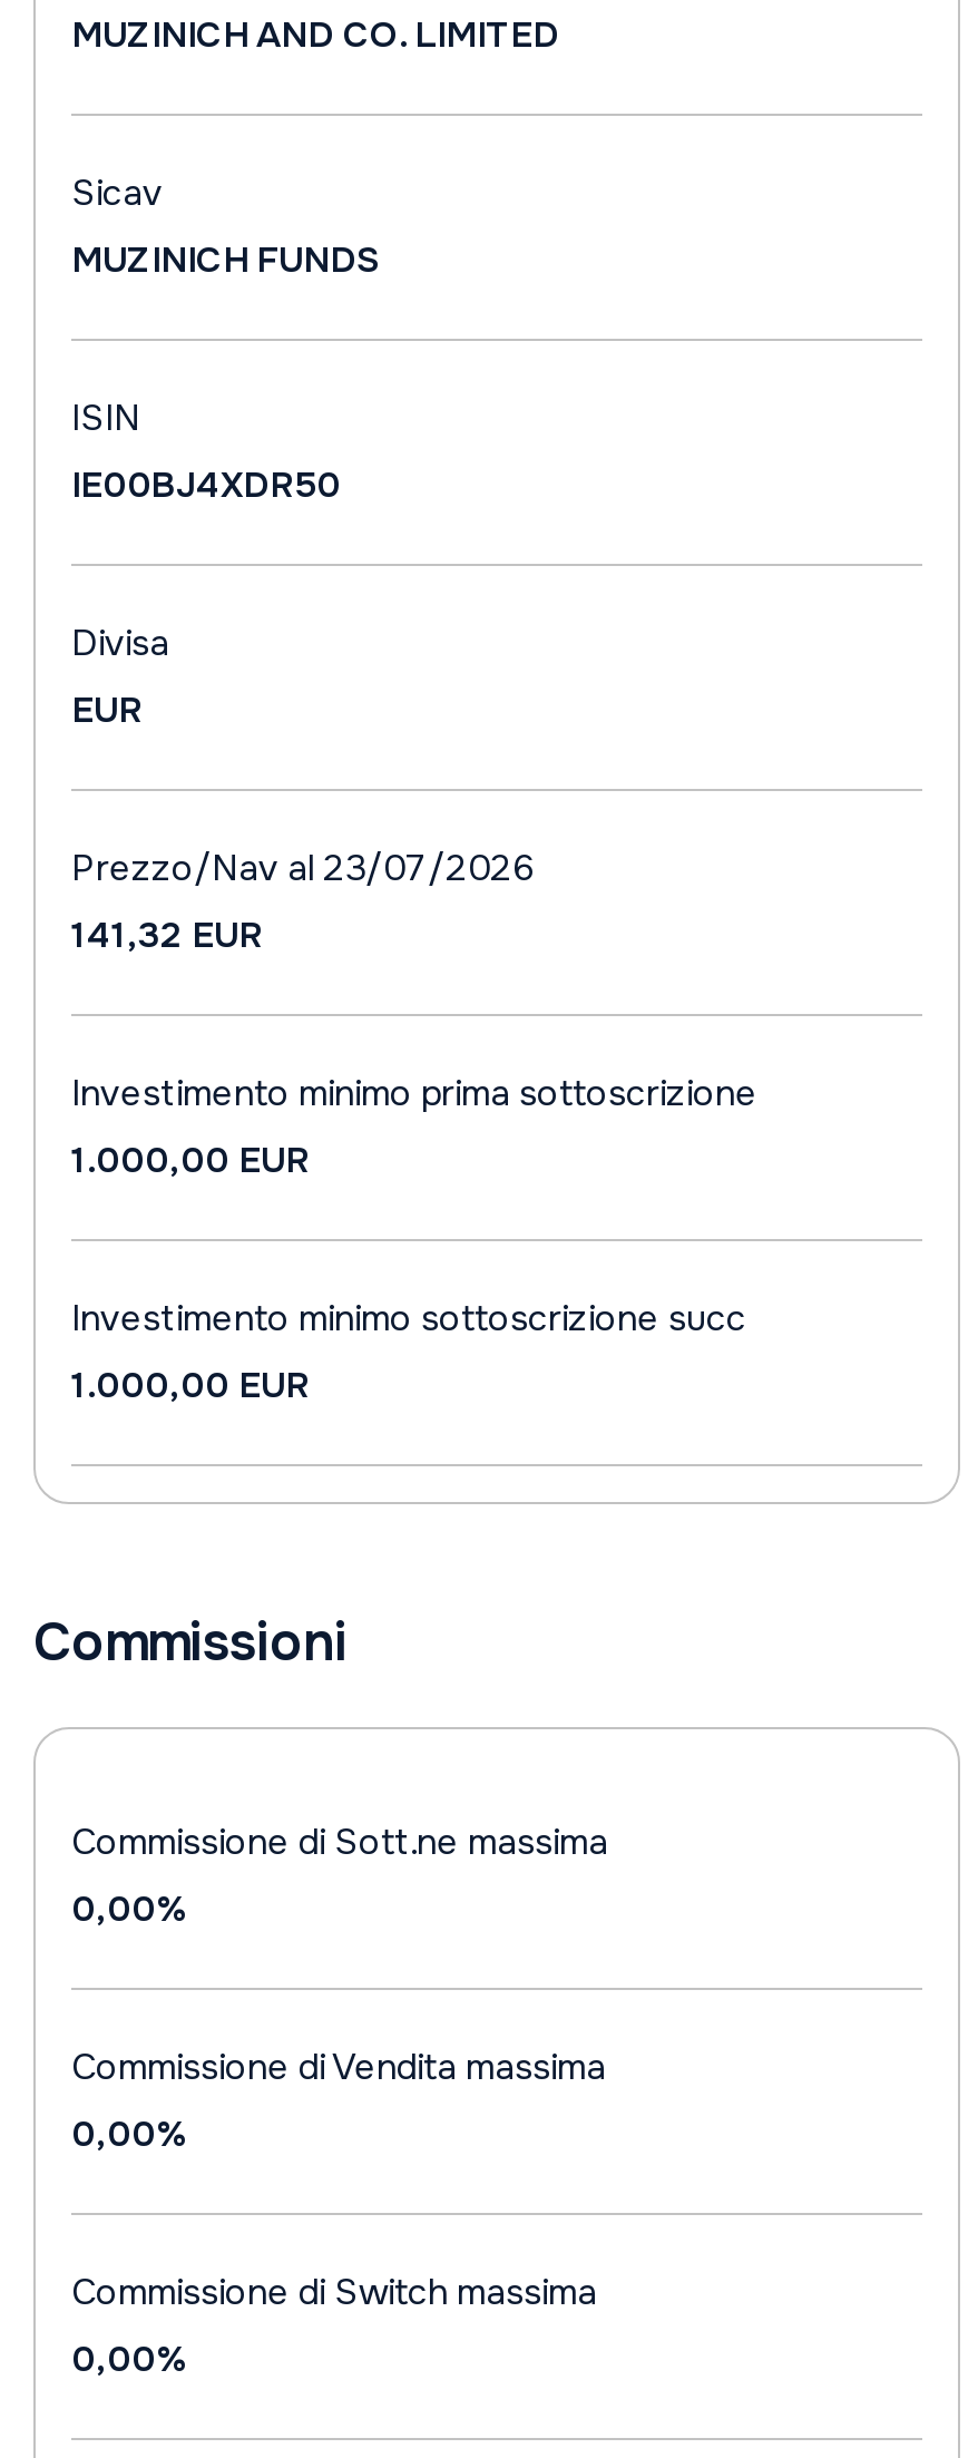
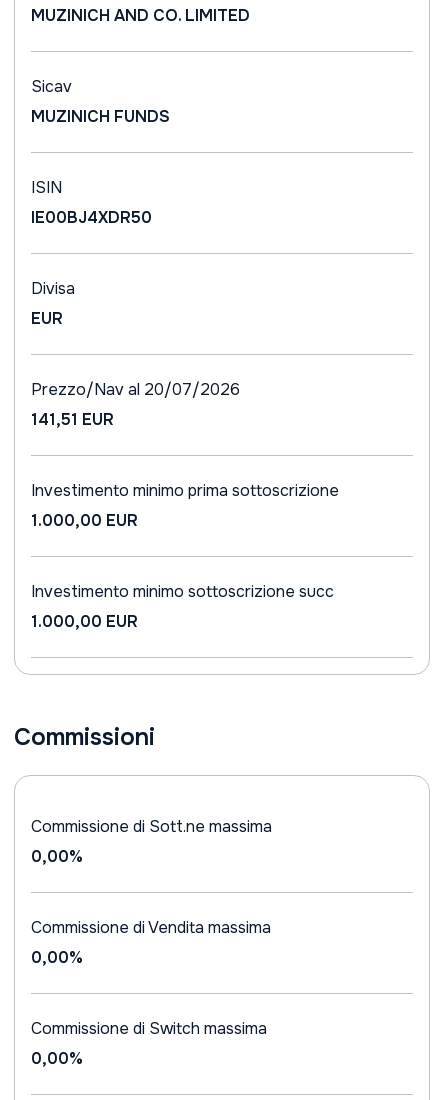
[71,845,535,891] Prezzo/Nav al 23/07/2026 -> [31,379,240,400] Prezzo/Nav al 20/07/2026
[71,911,263,958] 141,32 EUR -> [31,409,114,430] 141,51 EUR

